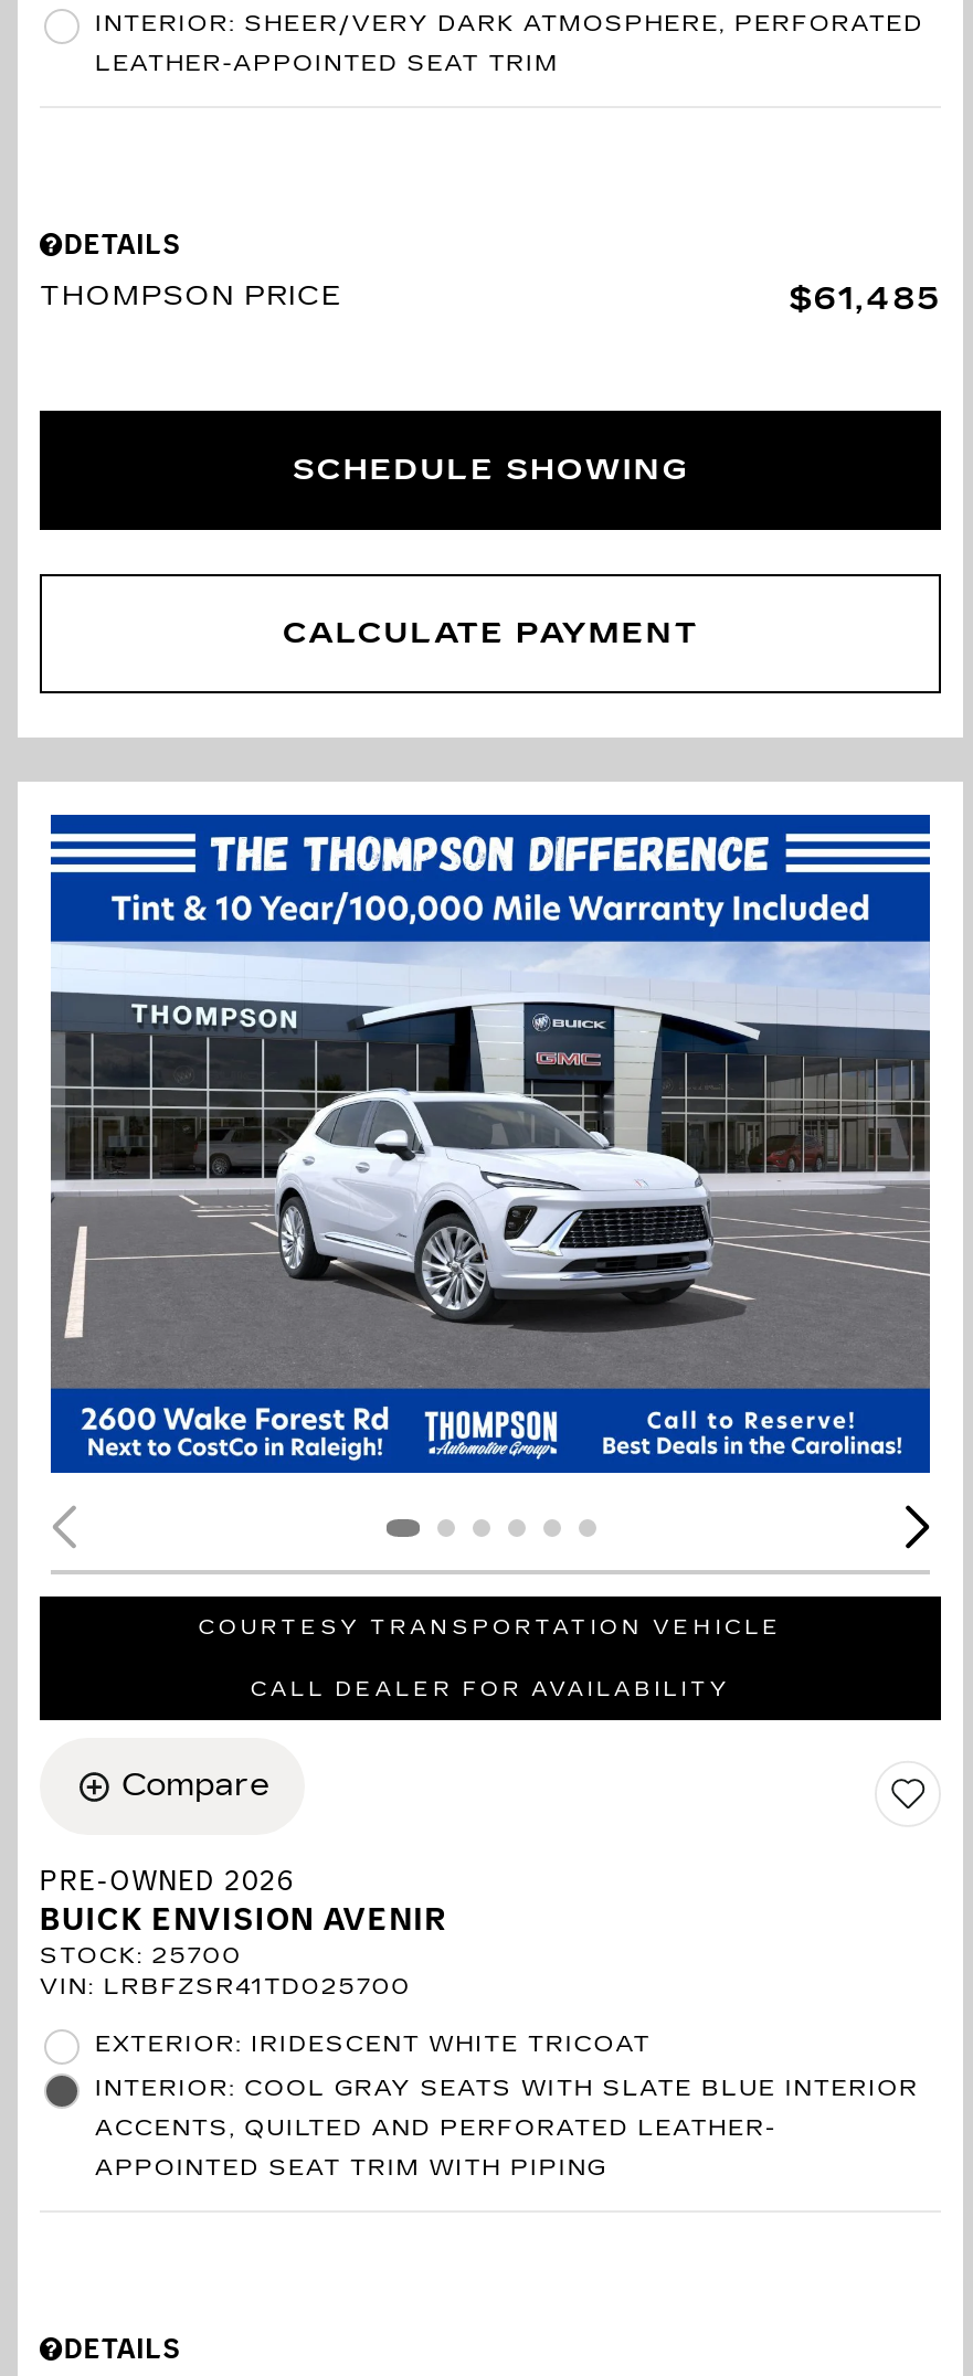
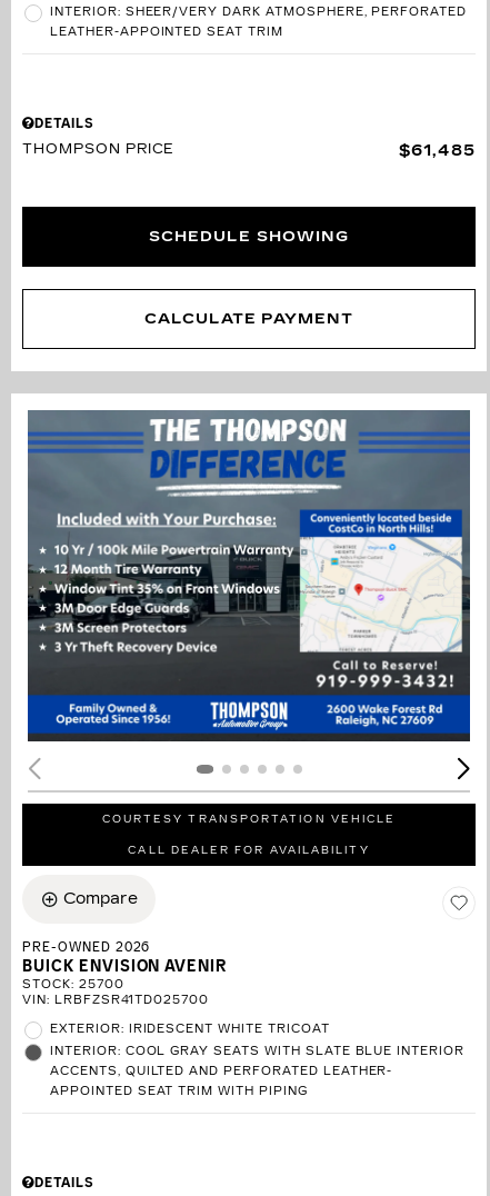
[49,813,932,1475] [image] -> [27,410,471,742] [image]

